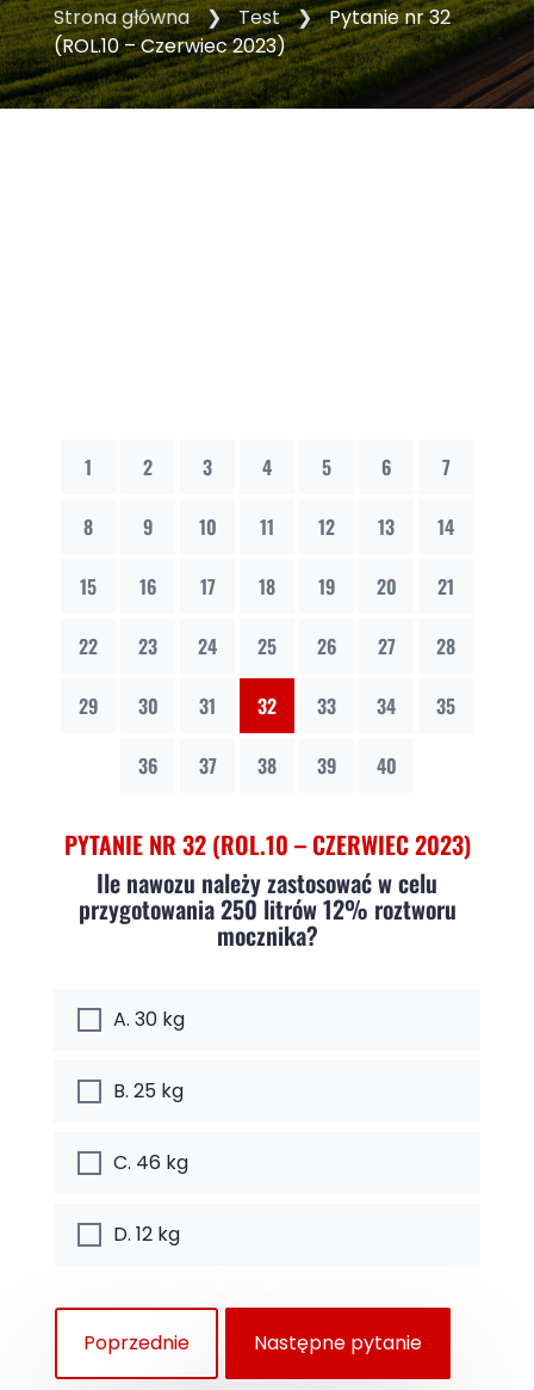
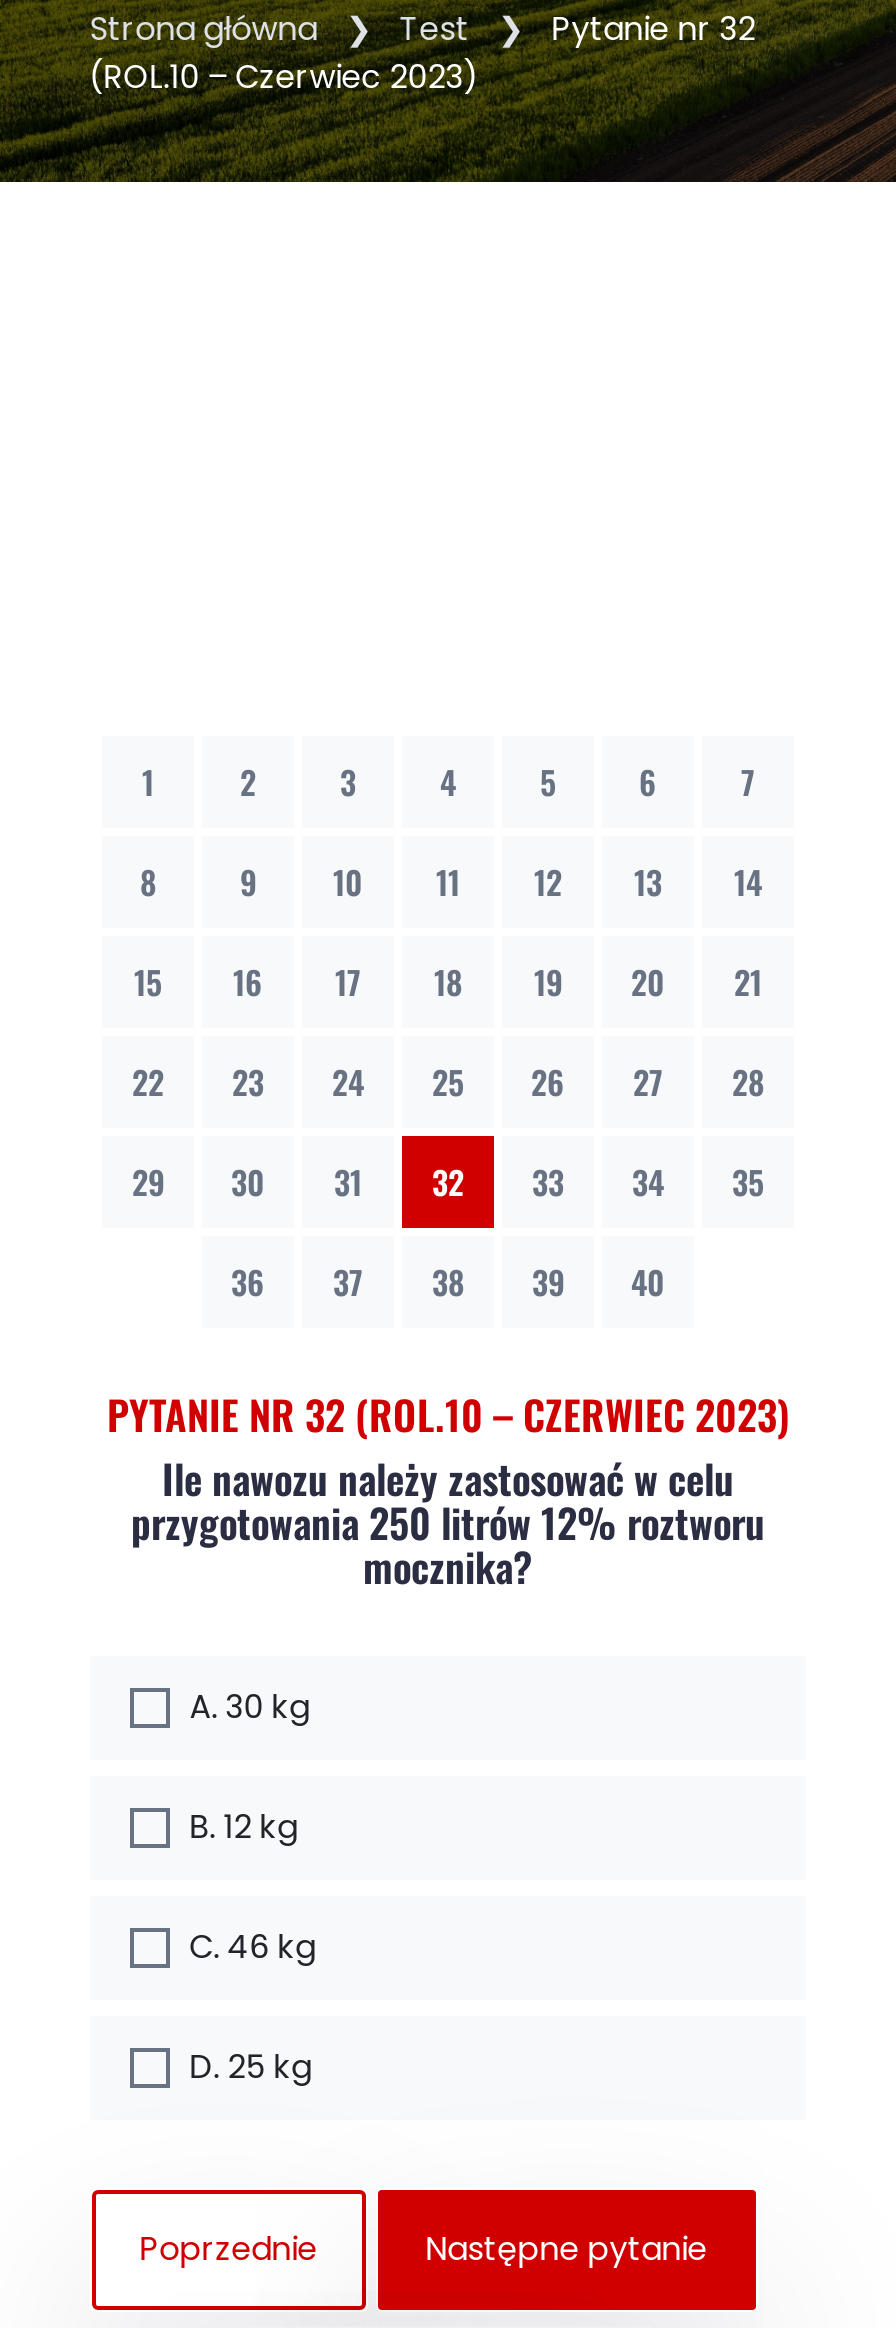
[113,1078,183,1105] B. 25 kg -> [190,1805,298,1851] B. 12 kg
[113,1221,180,1248] D. 12 kg -> [190,2045,312,2091] D. 25 kg

